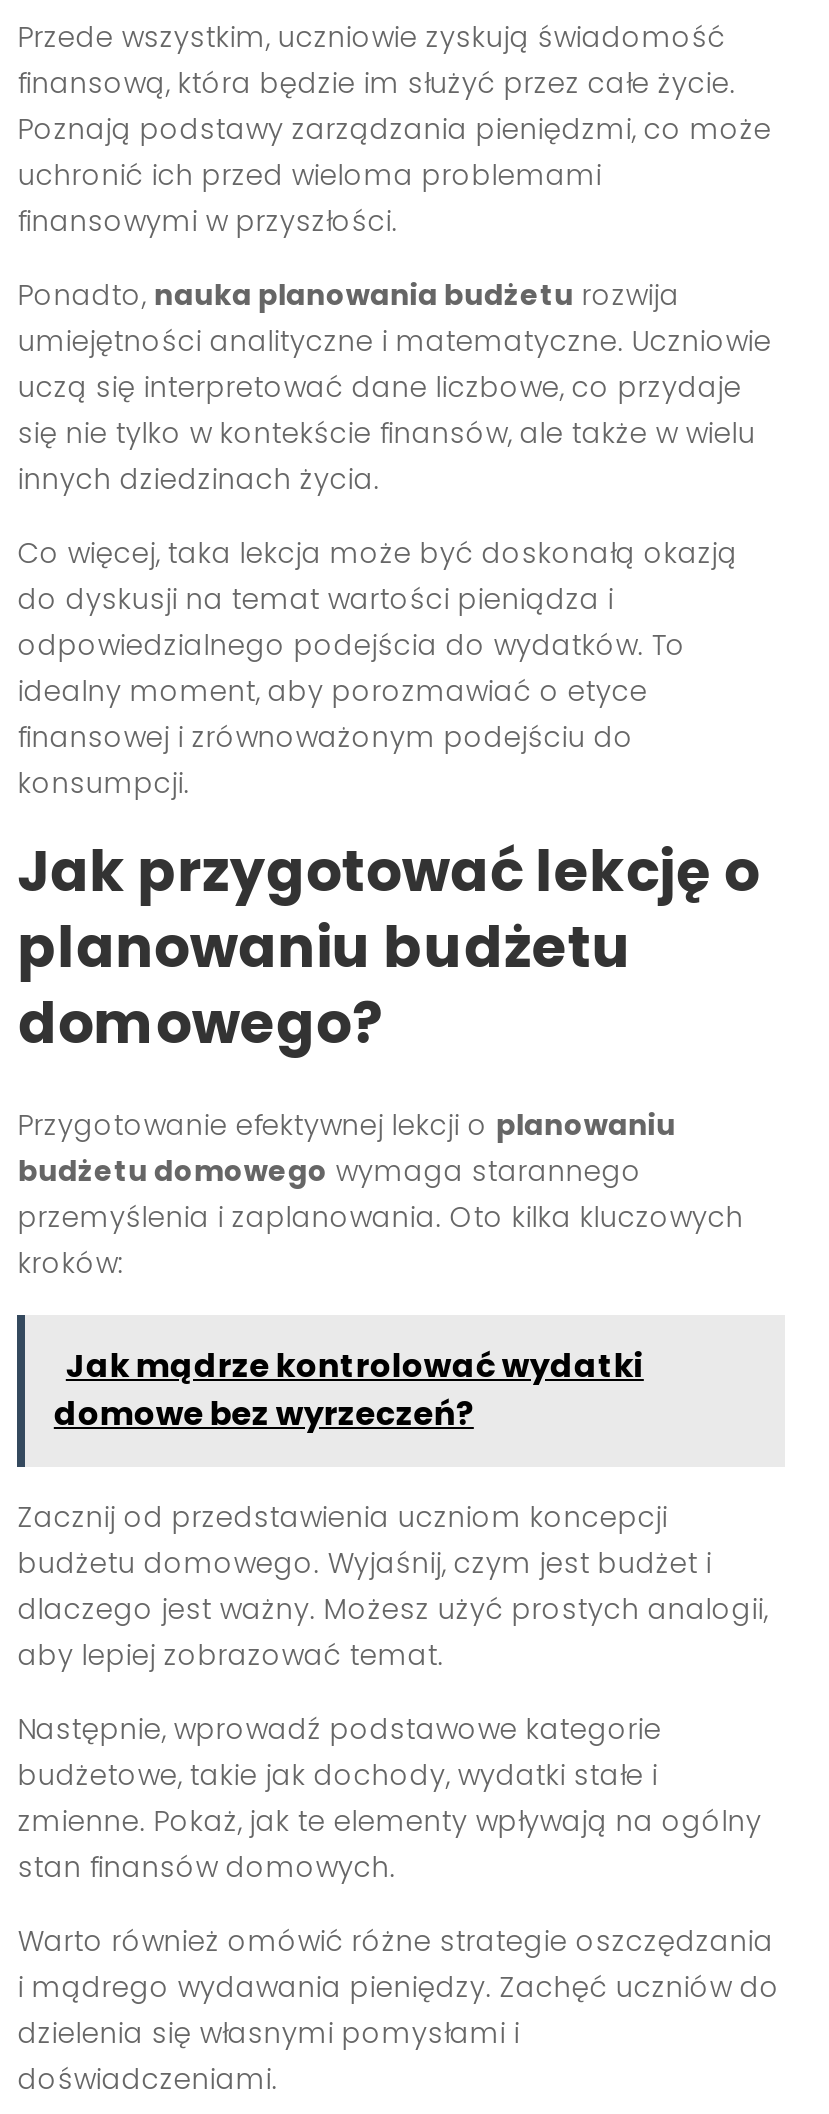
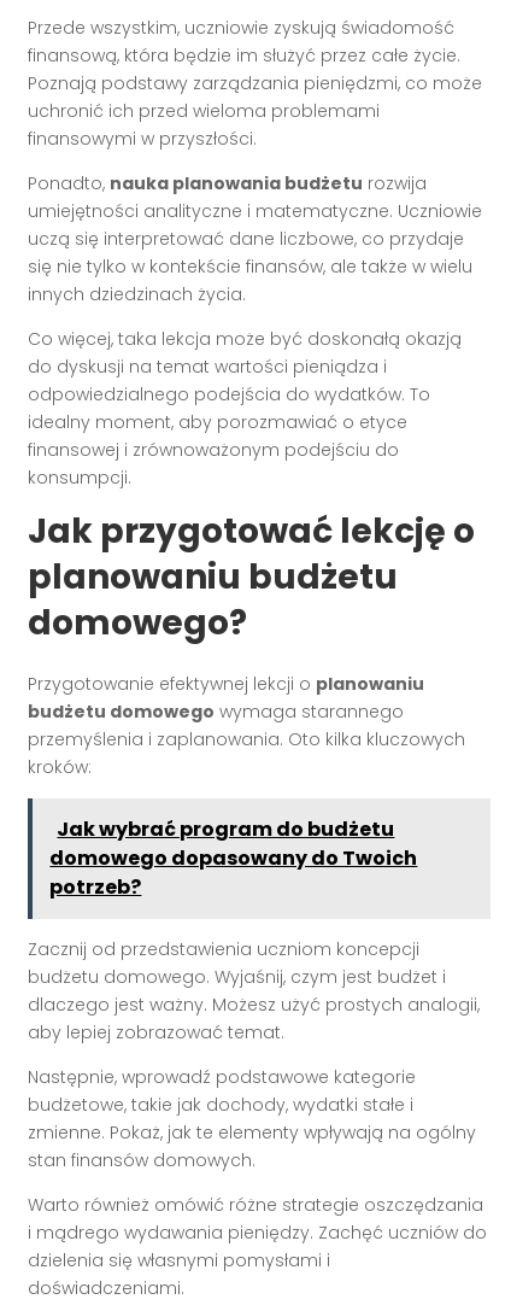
[54,1343,644,1437] Jak mądrze kontrolować wydatki | domowe bez wyrzeczeń? -> [50,816,417,901] Jak wybrać program do budżetu | domowego dopasowany do Twoich | potrzeb?

